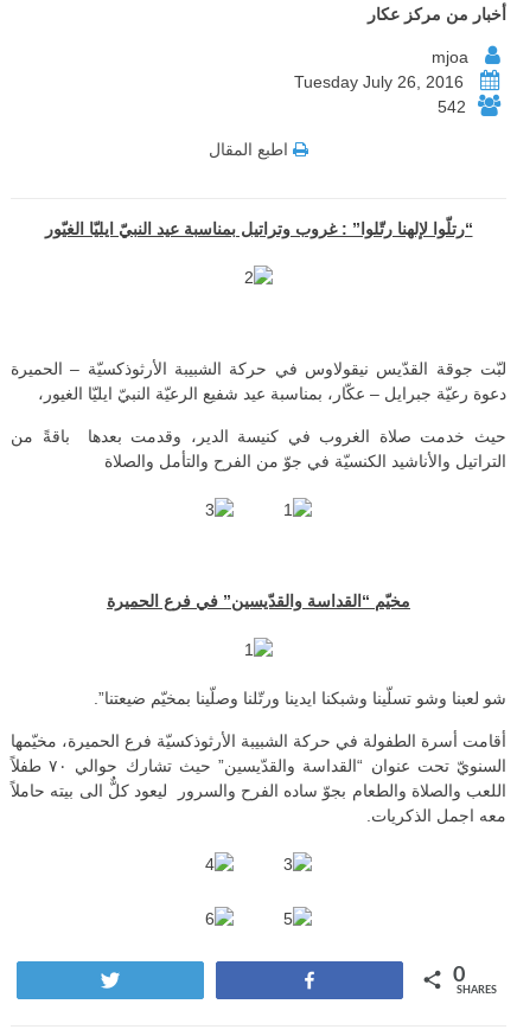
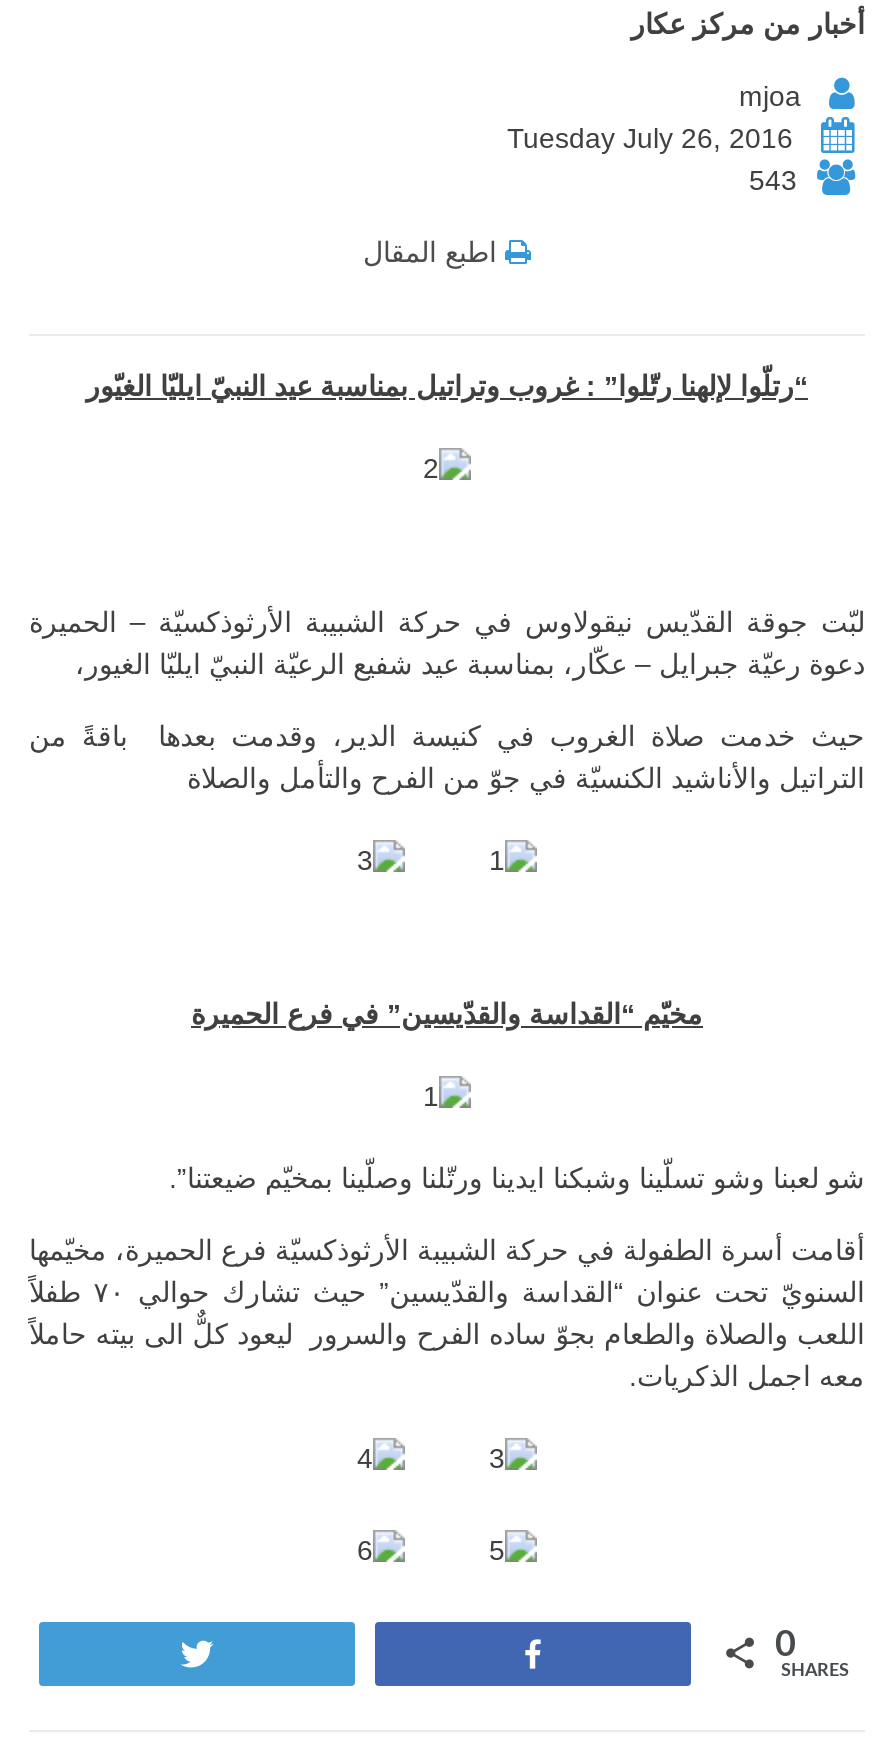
[438,98,466,117] 542 -> [749,165,797,197] 543

